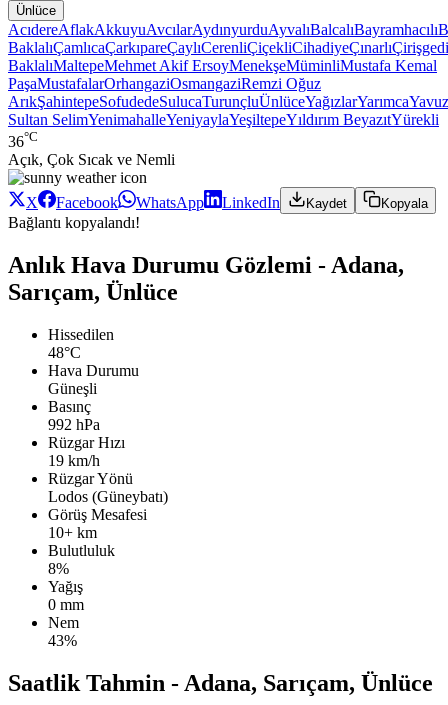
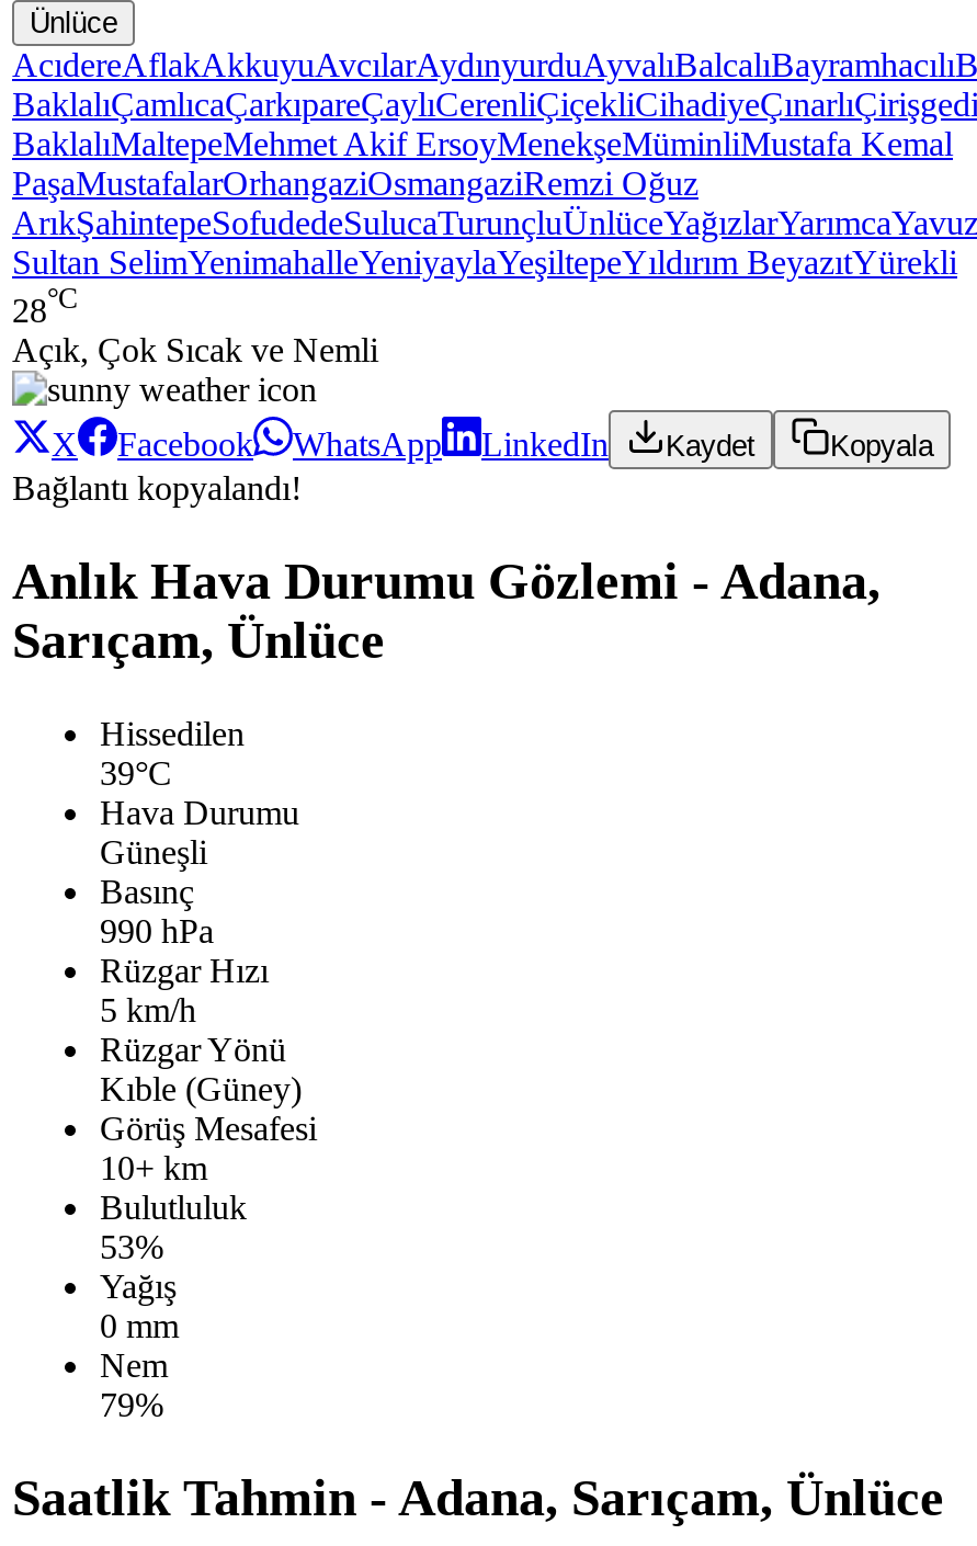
[8,129,38,150] 36°C -> [12,282,78,329] 28°C
[48,344,81,361] 48°C -> [100,754,172,791] 39°C
[48,416,100,433] 992 hPa -> [100,912,214,949] 990 hPa
[48,452,100,469] 19 km/h -> [100,991,196,1028] 5 km/h
[48,488,168,505] Lodos (Güneybatı) -> [100,1070,302,1107] Kıble (Güney)
[48,560,69,577] 8% -> [100,1228,163,1265] 53%
[48,632,77,649] 43% -> [100,1385,163,1423] 79%

